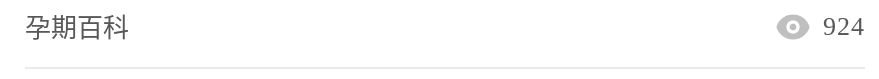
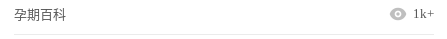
[823,11,865,41] 924 -> [413,6,434,21] 1k+

